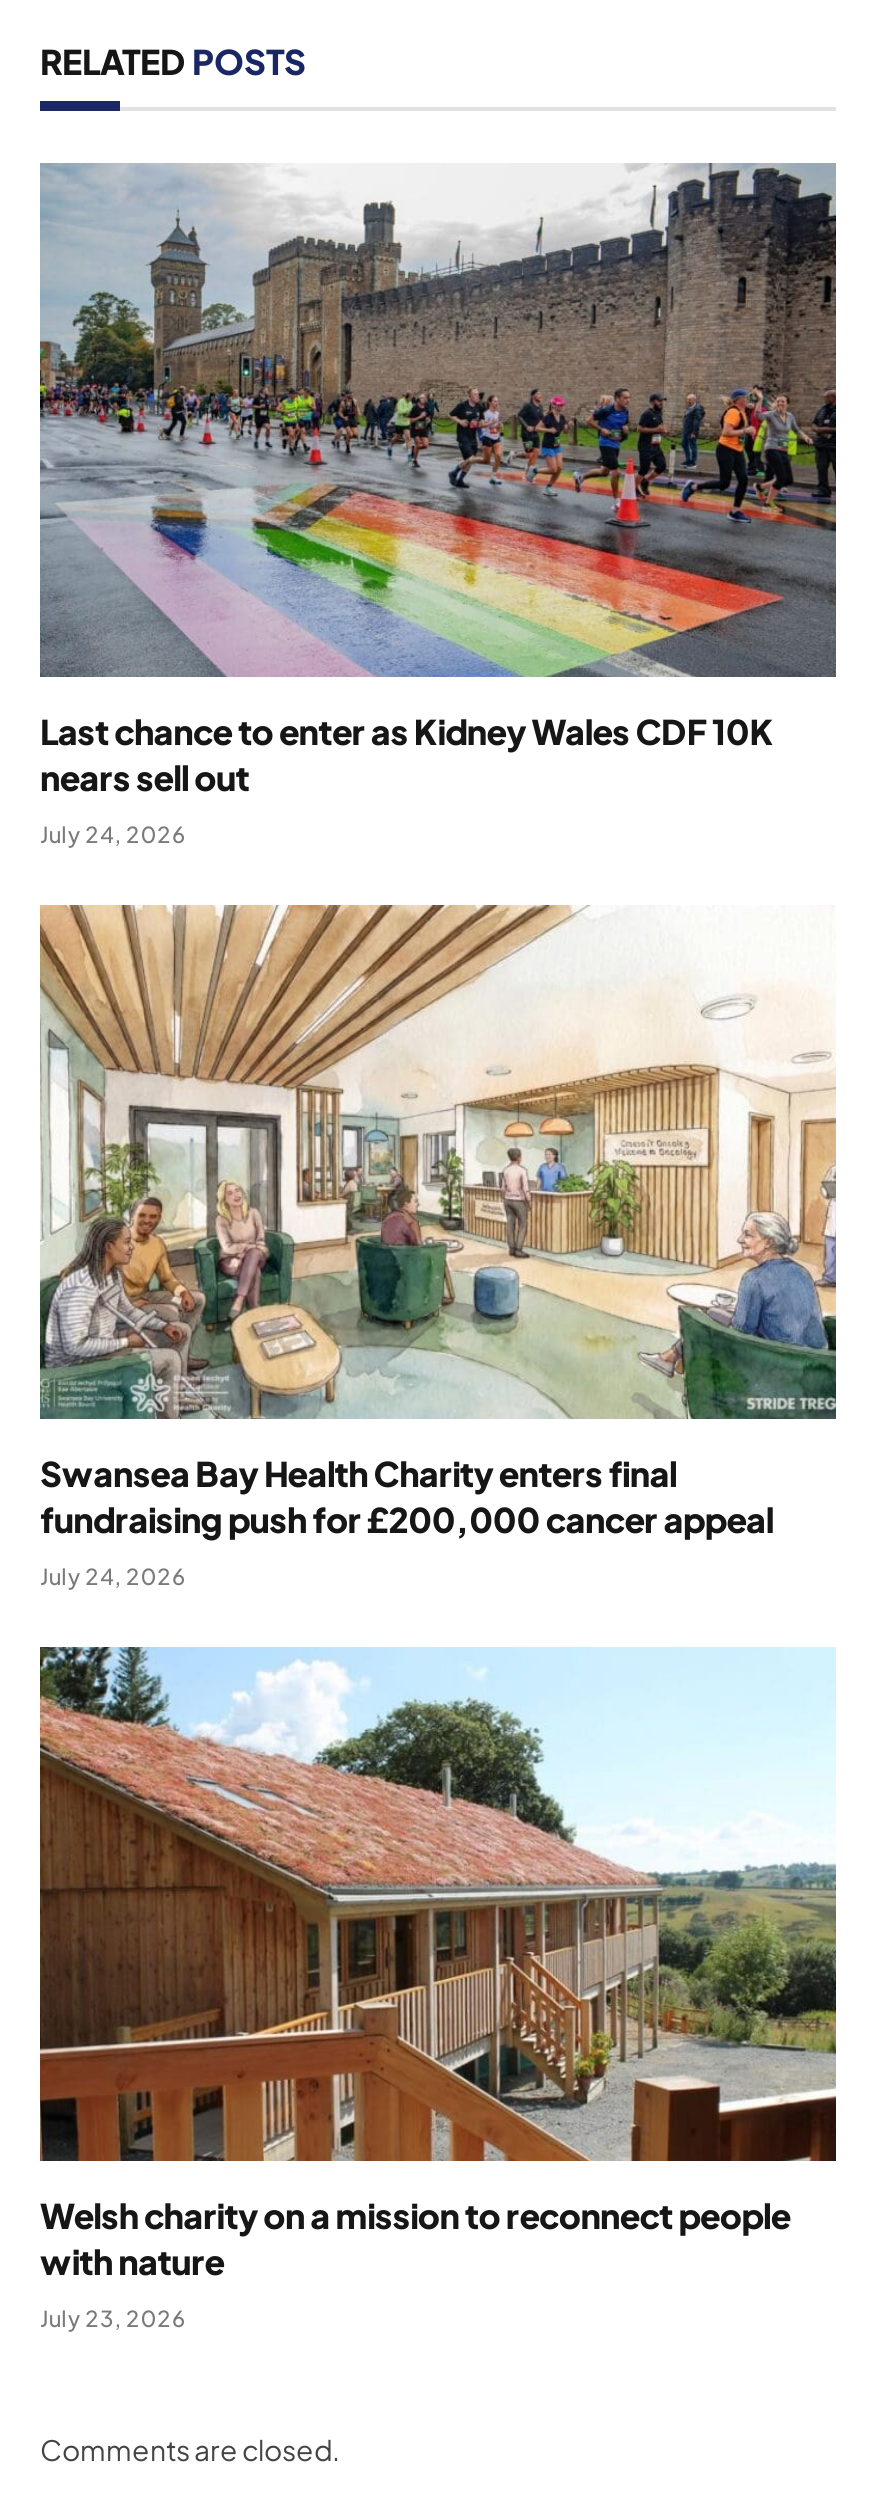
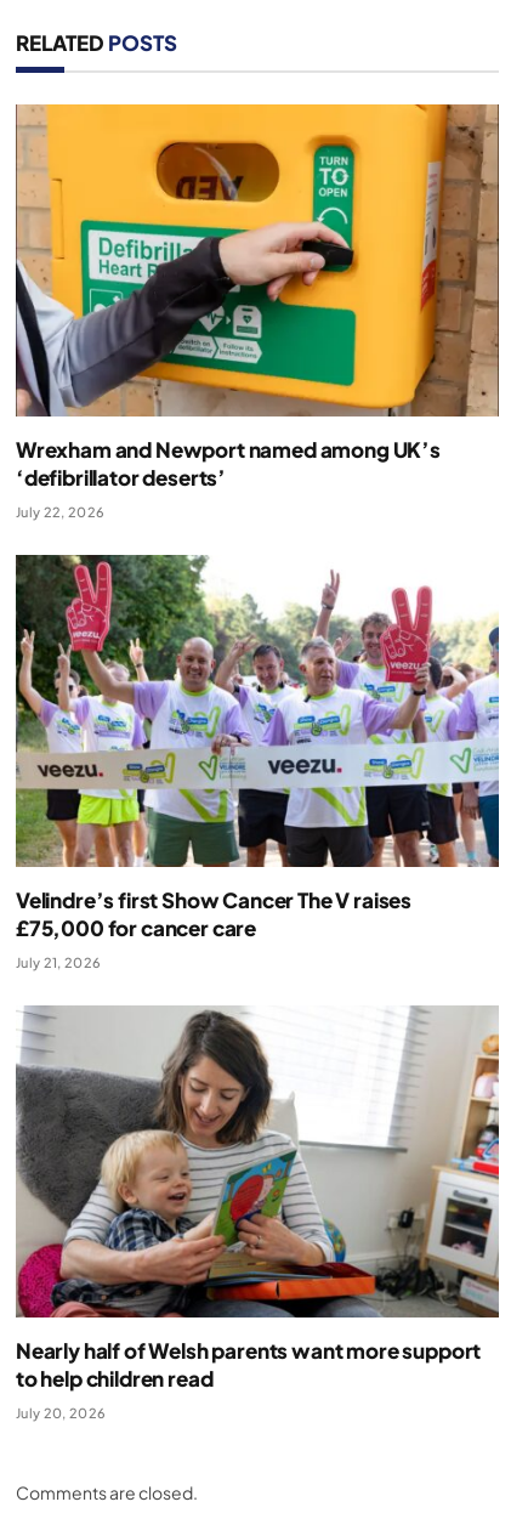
[38,161,838,799] [image] | Last chance to enter as Kidney Wales CDF 10K | nears sell out -> [15,103,500,491] [image] | Wrexham and Newport named among UK’s | ‘defibrillator deserts’
[40,821,187,847] July 24, 2026 -> [16,504,105,520] July 22, 2026
[38,903,838,1541] [image] | Swansea Bay Health Charity enters final | fundraising push for £200,000 cancer appeal -> [15,554,500,941] [image] | Velindre’s first Show Cancer The V raises | £75,000 for cancer care
[40,1563,187,1589] July 24, 2026 -> [16,954,101,970] July 21, 2026
[38,1645,838,2282] [image] | Welsh charity on a mission to reconnect people | with nature -> [16,1005,500,1391] [image] | Nearly half of Welsh parents want more support | to help children read
[40,2304,187,2330] July 23, 2026 -> [16,1404,106,1420] July 20, 2026

